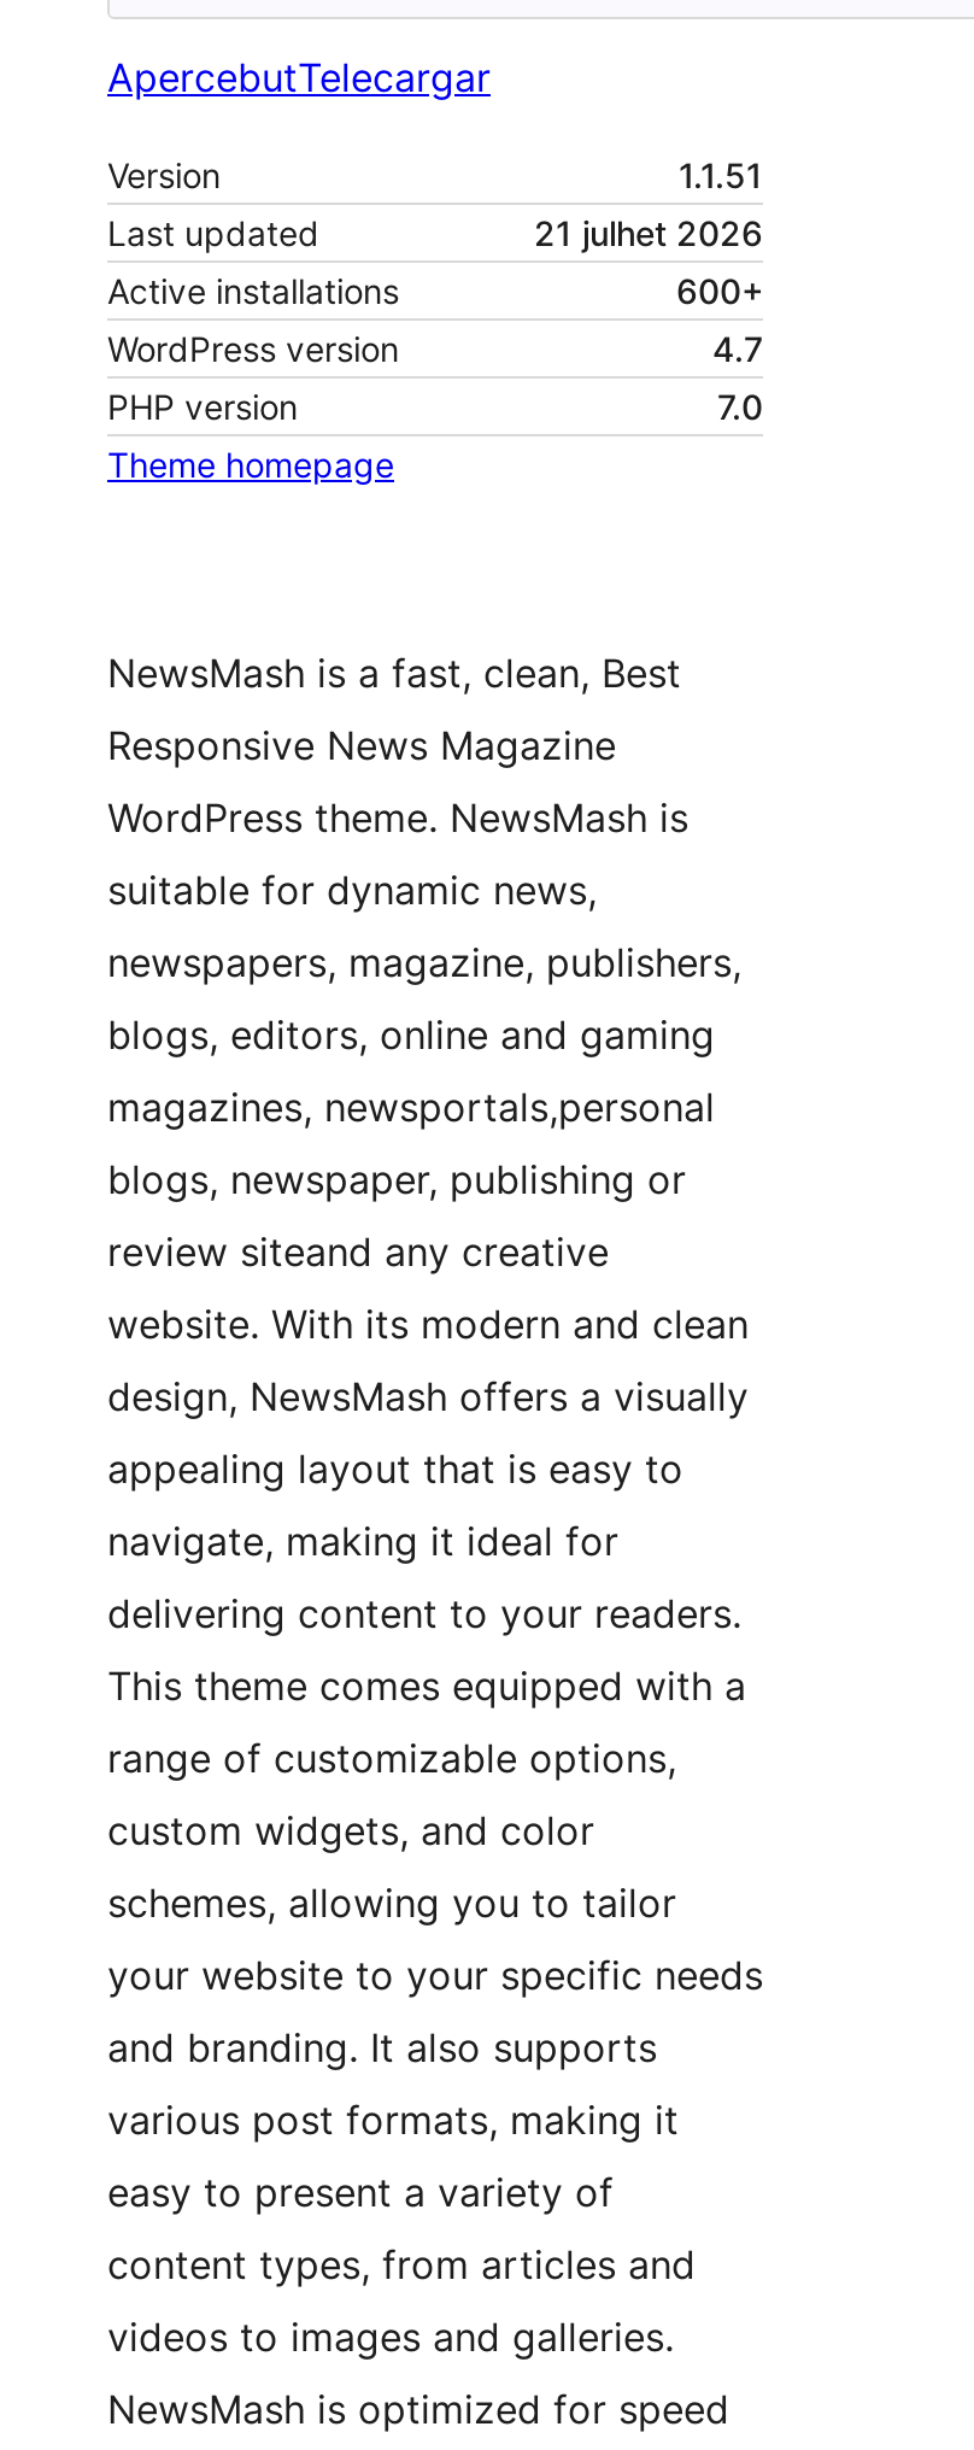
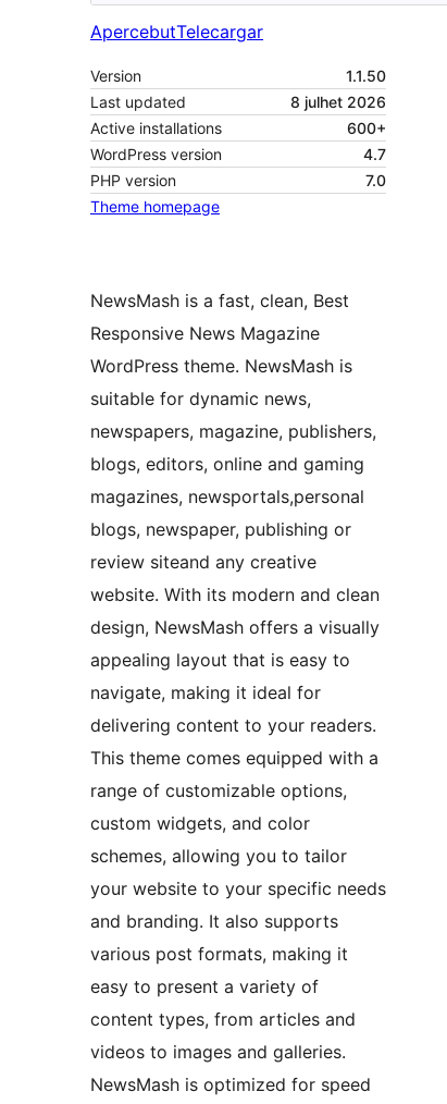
[679,155,763,196] 1.1.51 -> [346,67,386,85] 1.1.50
[534,213,763,254] 21 julhet 2026 -> [290,93,386,111] 8 julhet 2026

